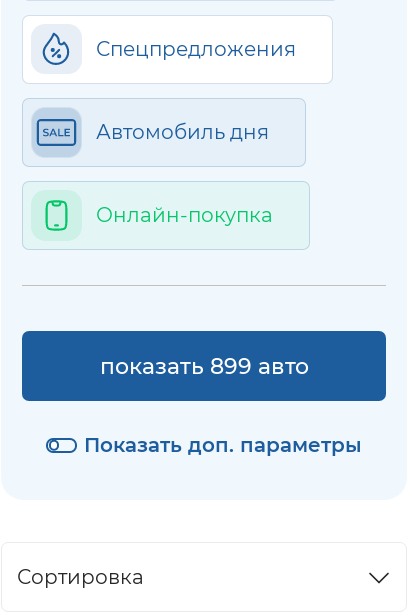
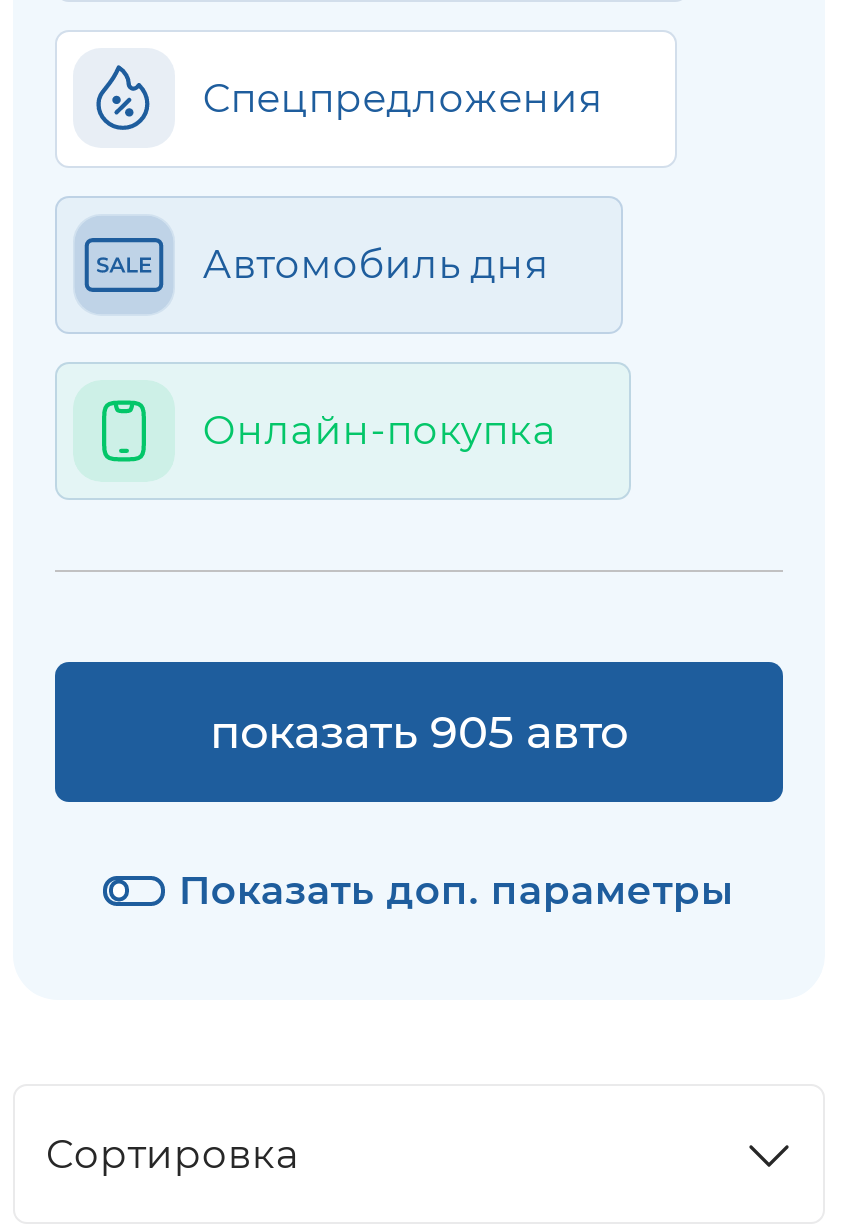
[99,352,308,380] показать 899 авто -> [210,704,628,760] показать 905 авто

